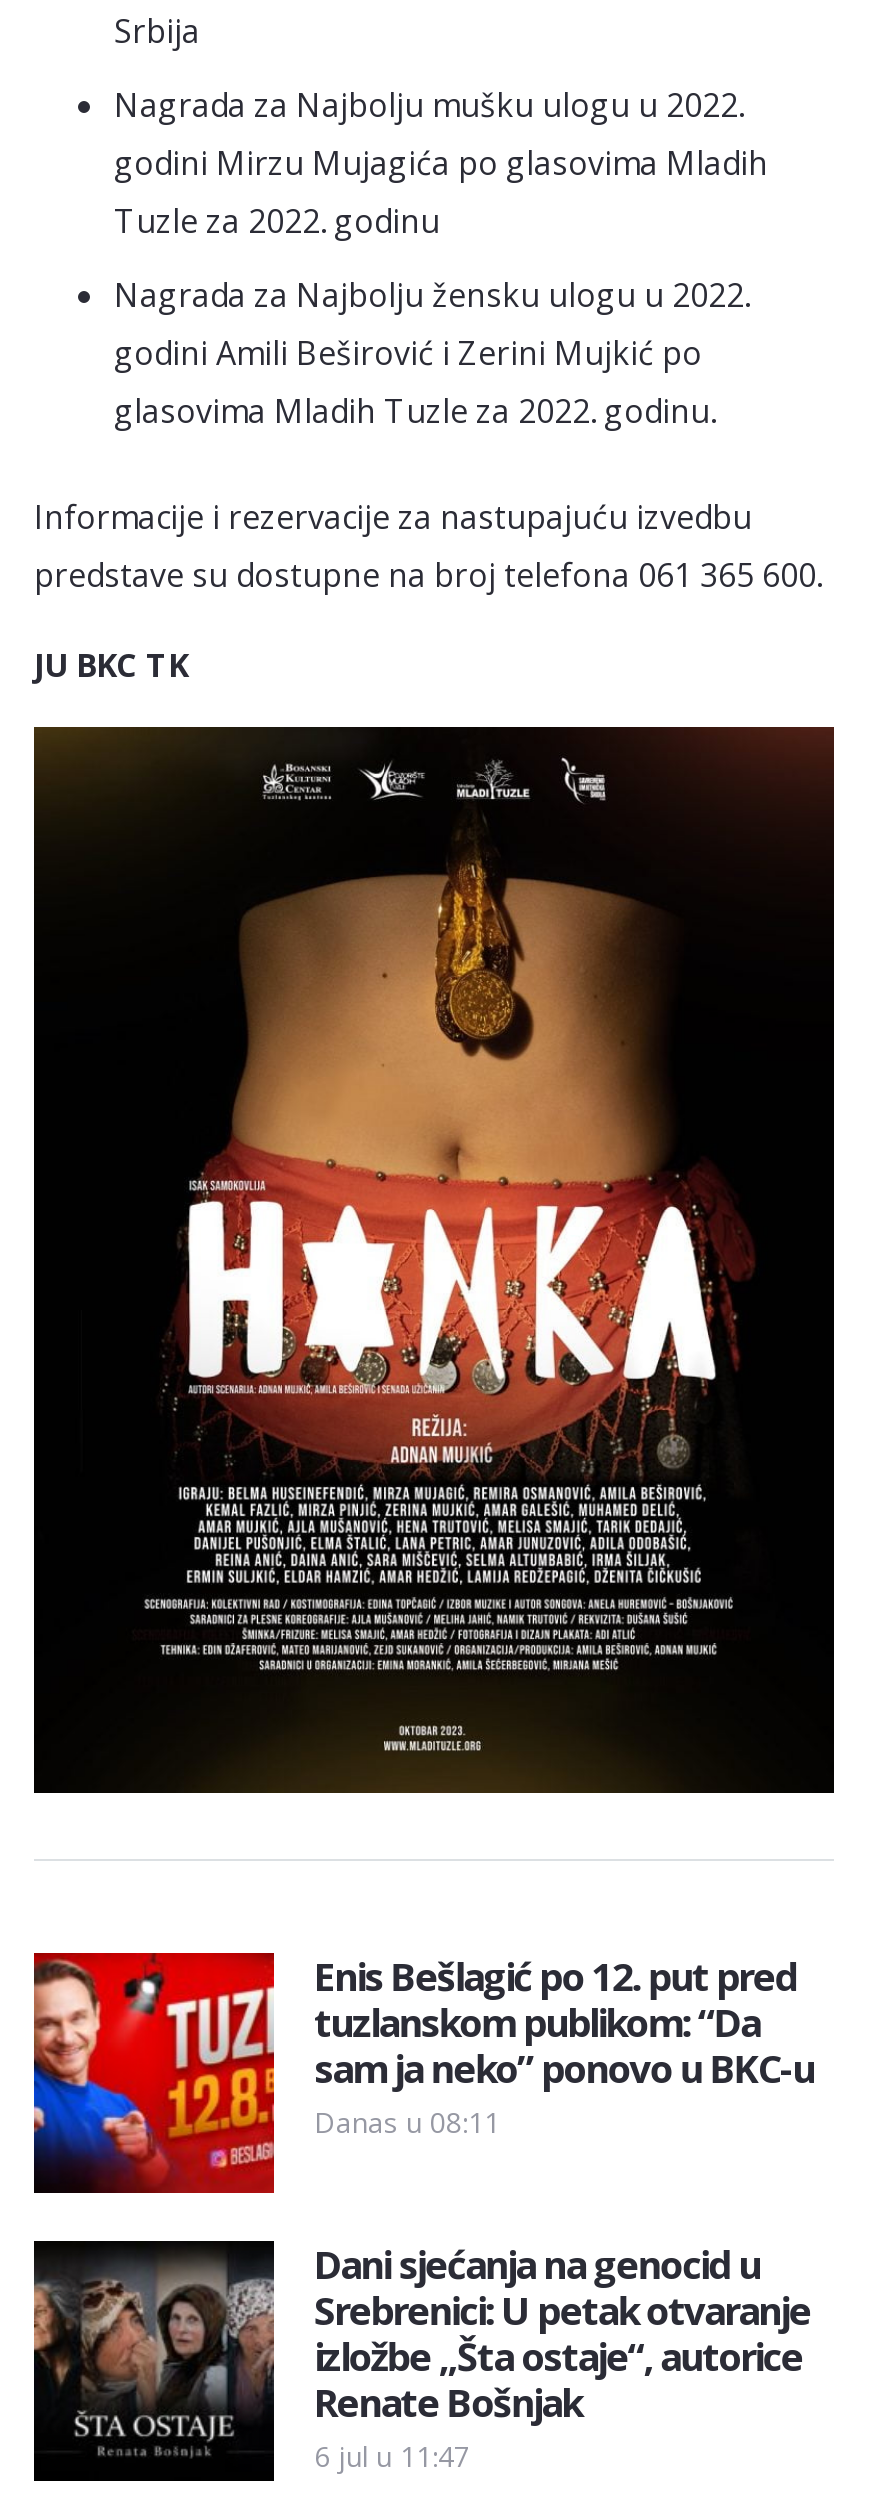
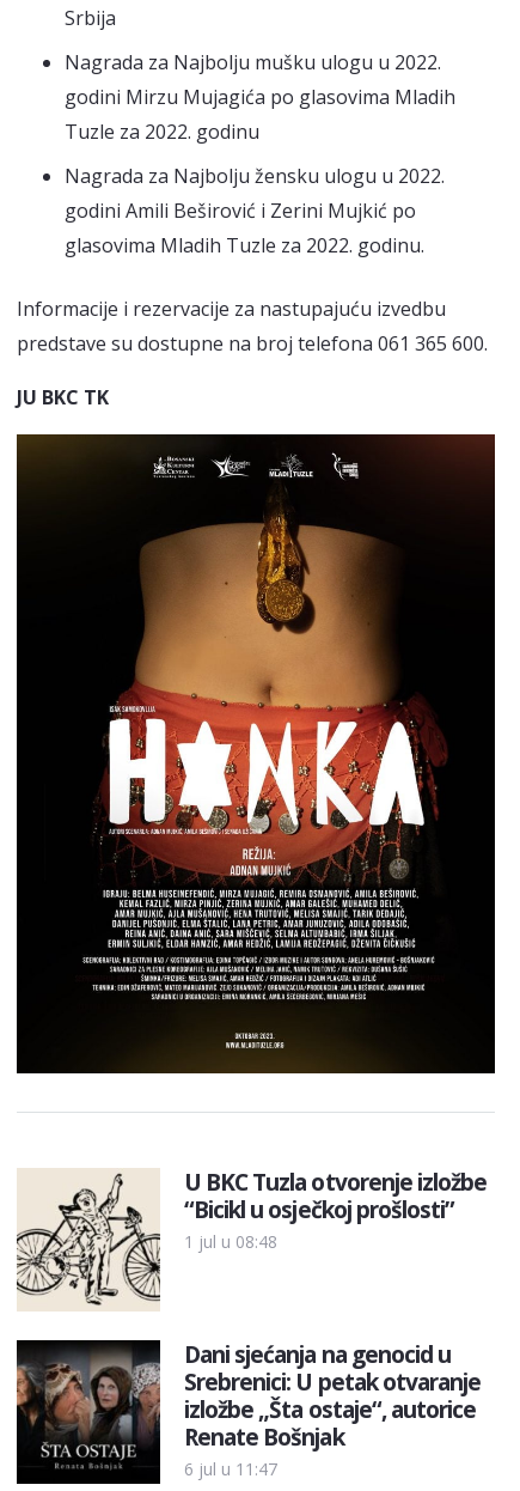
[32,1949,814,2196] [image] | Enis Bešlagić po 12. put pred | tuzlanskom publikom: “Da | sam ja neko” ponovo u BKC-u | Danas u 08:11 -> [16,1166,487,1313] [image] | U BKC Tuzla otvorenje izložbe | “Bicikl u osječkoj prošlosti” | 1 jul u 08:48

